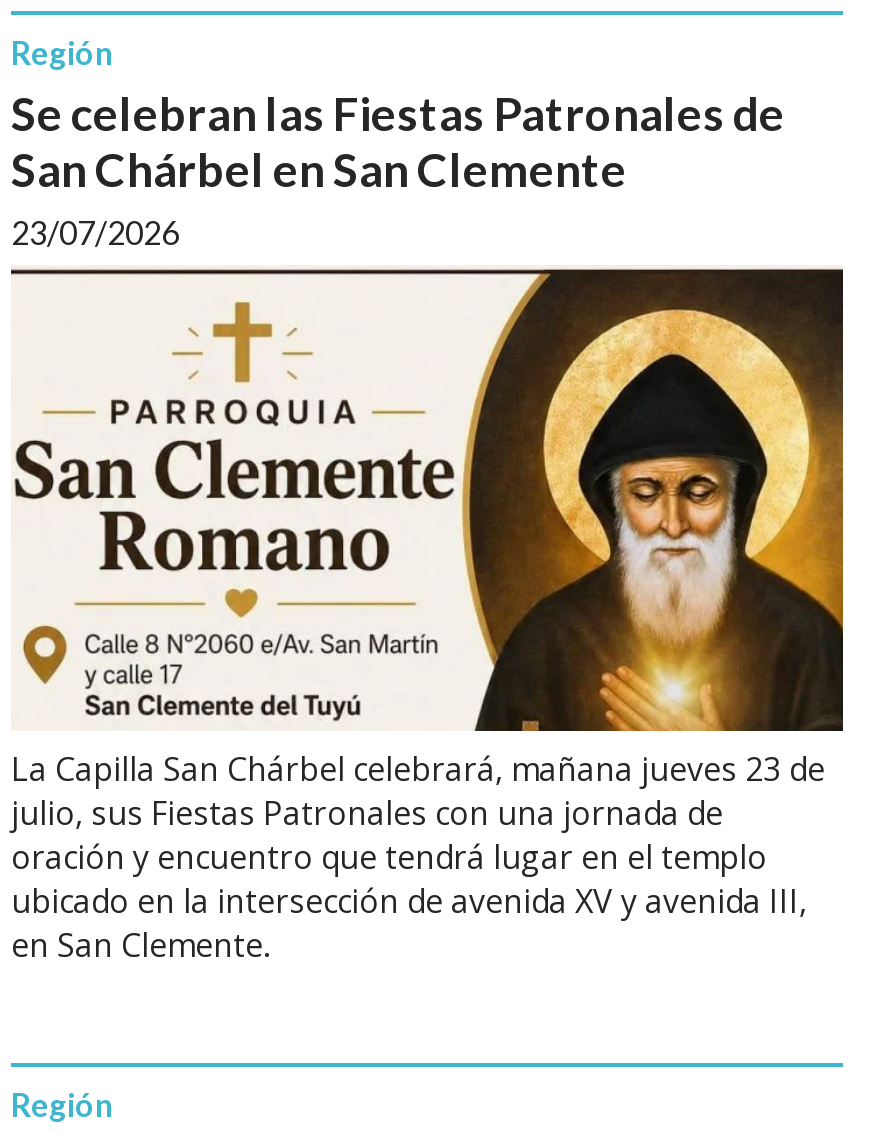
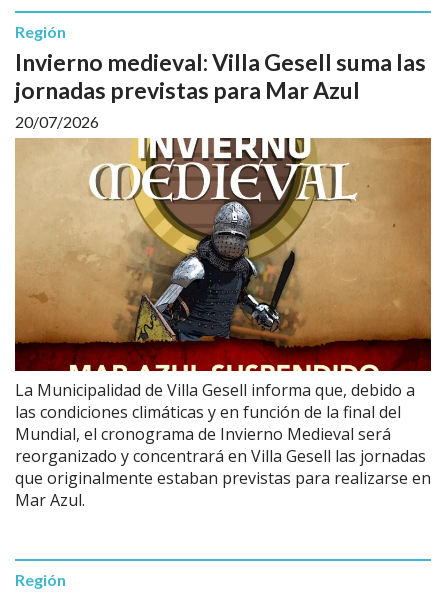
[11,85,785,197] Se celebran las Fiestas Patronales de | San Chárbel en San Clemente -> [15,48,426,104] Invierno medieval: Villa Gesell suma las | jornadas previstas para Mar Azul
[11,213,179,251] 23/07/2026 -> [15,112,99,131] 20/07/2026
[11,265,845,967] [image] | La Capilla San Chárbel celebrará, mañana jueves 23 de | julio, sus Fiestas Patronales con una jornada de | oración y encuentro que tendrá lugar en el templo | ubicado en la intersección de avenida XV y avenida III, | en San Clemente. -> [14,137,432,511] [image] | La Municipalidad de Villa Gesell informa que, debido a | las condiciones climáticas y en función de la final del | Mundial, el cronograma de Invierno Medieval será | reorganizado y concentrará en Villa Gesell las jornadas | que originalmente estaban previstas para realizarse en | Mar Azul.

